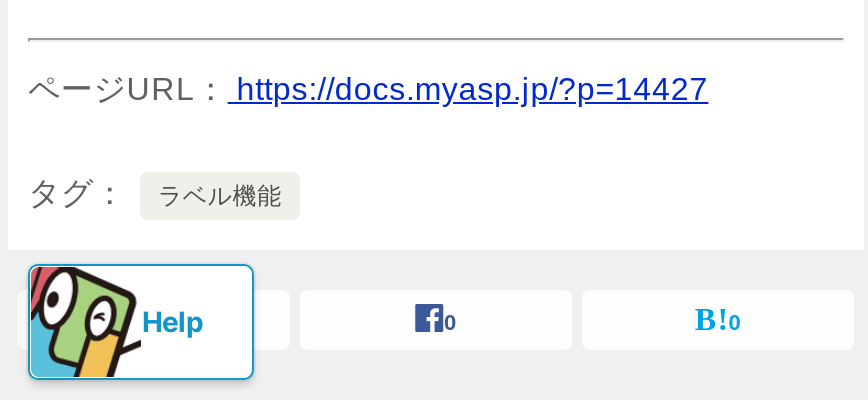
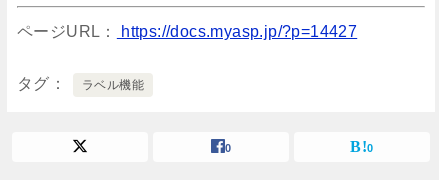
[24,262,256,384] [image] -> none

